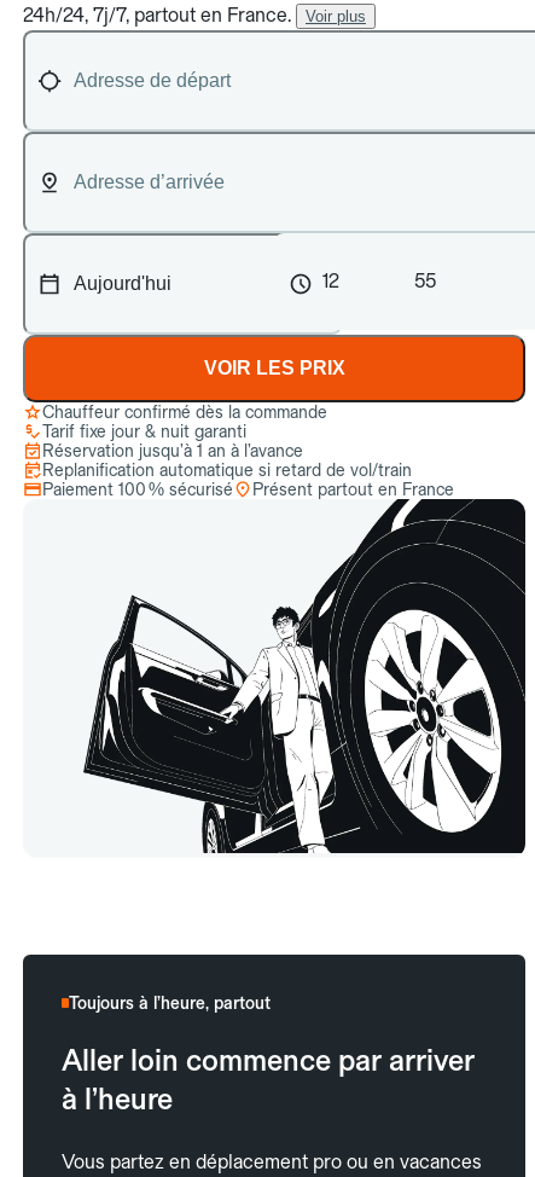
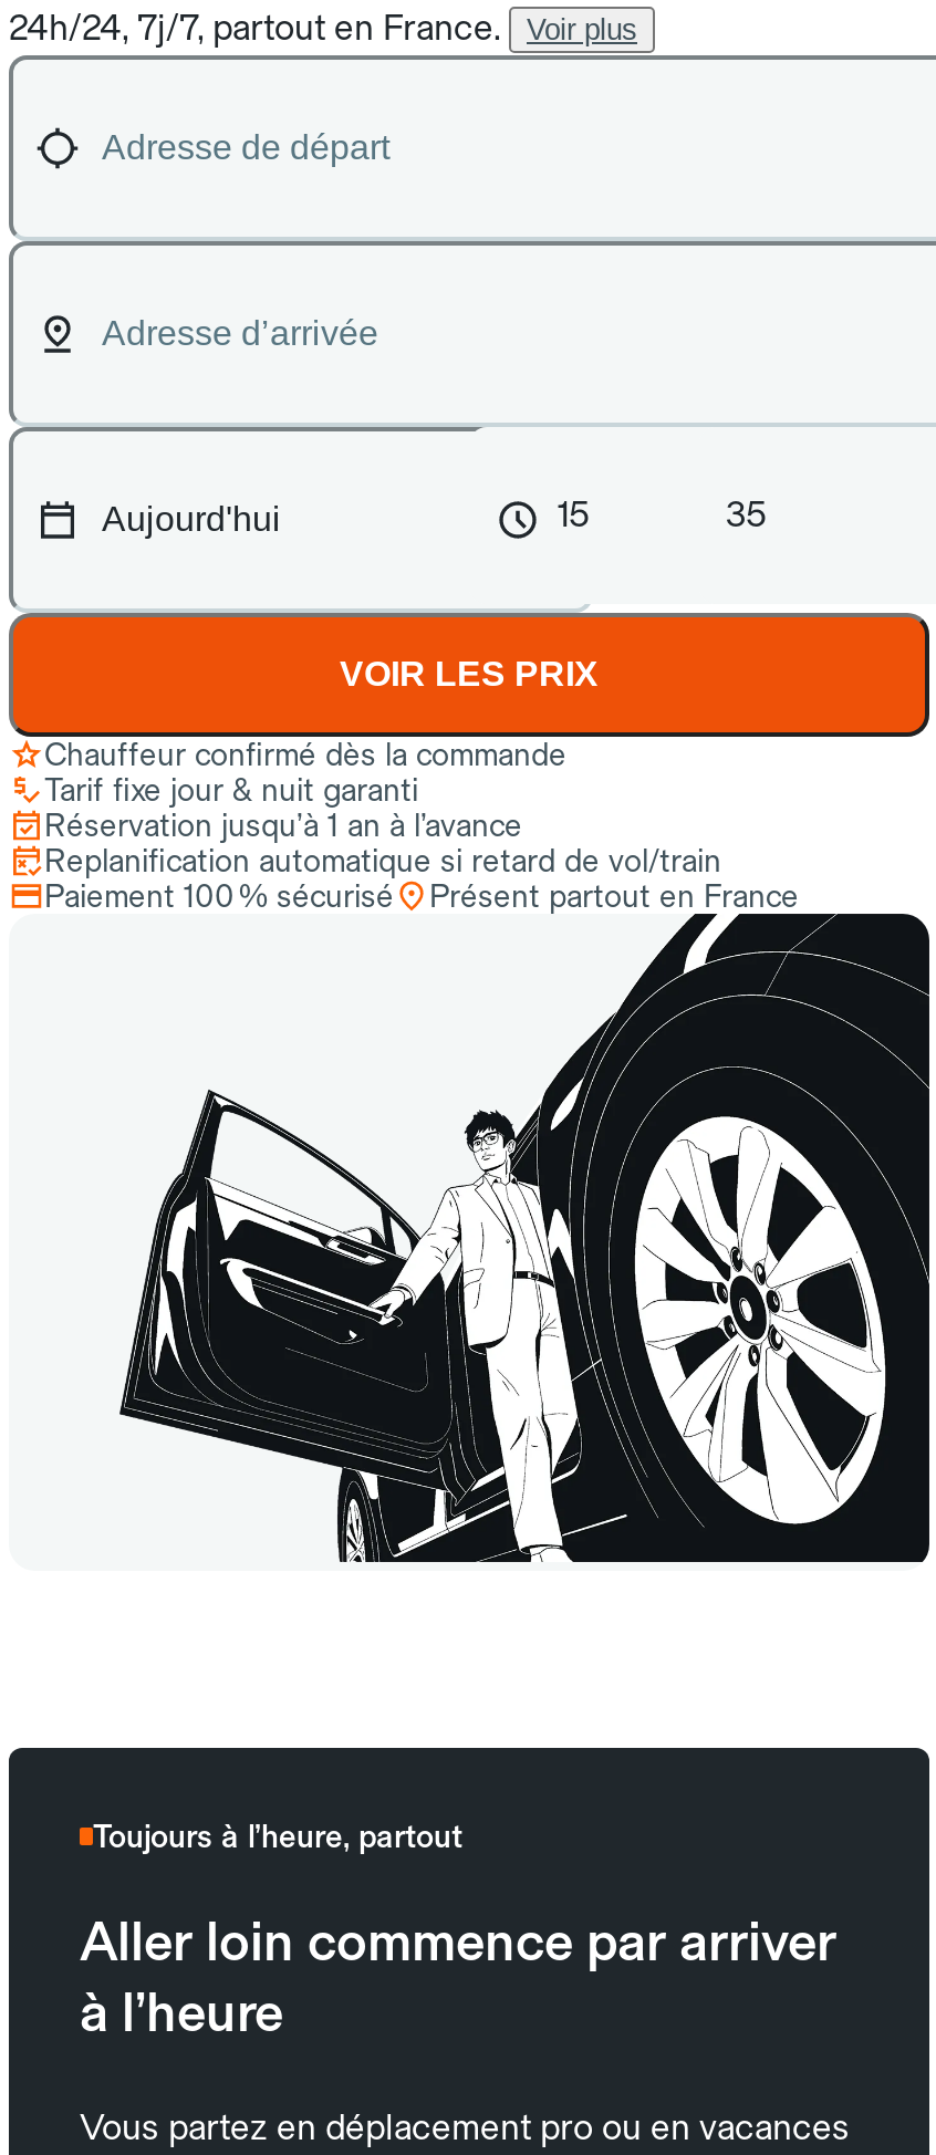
[322,269,339,292] 12 -> [558,493,589,535] 15
[414,269,436,292] 55 -> [726,493,766,535] 35

